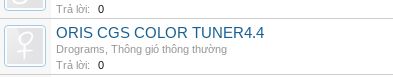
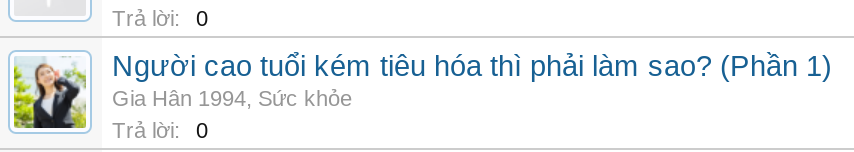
none -> [12,60,86,130] [image]
[56,25,264,55] ORIS CGS COLOR TUNER4.4 | Drograms, Thông gió thông thường -> [112,50,832,110] Người cao tuổi kém tiêu hóa thì phải làm sao? (Phần 1) | Gia Hân 1994, Sức khỏe

